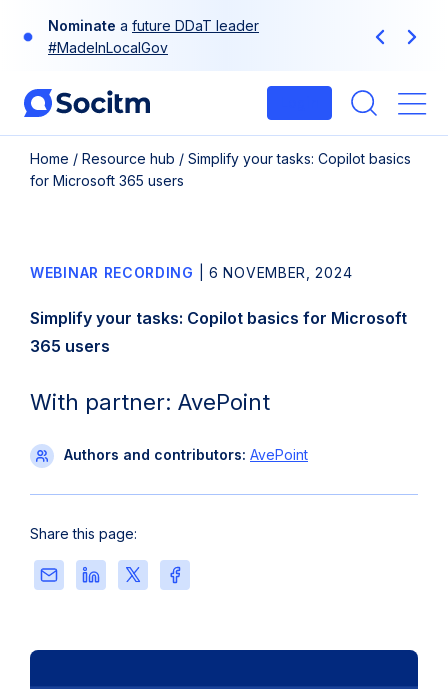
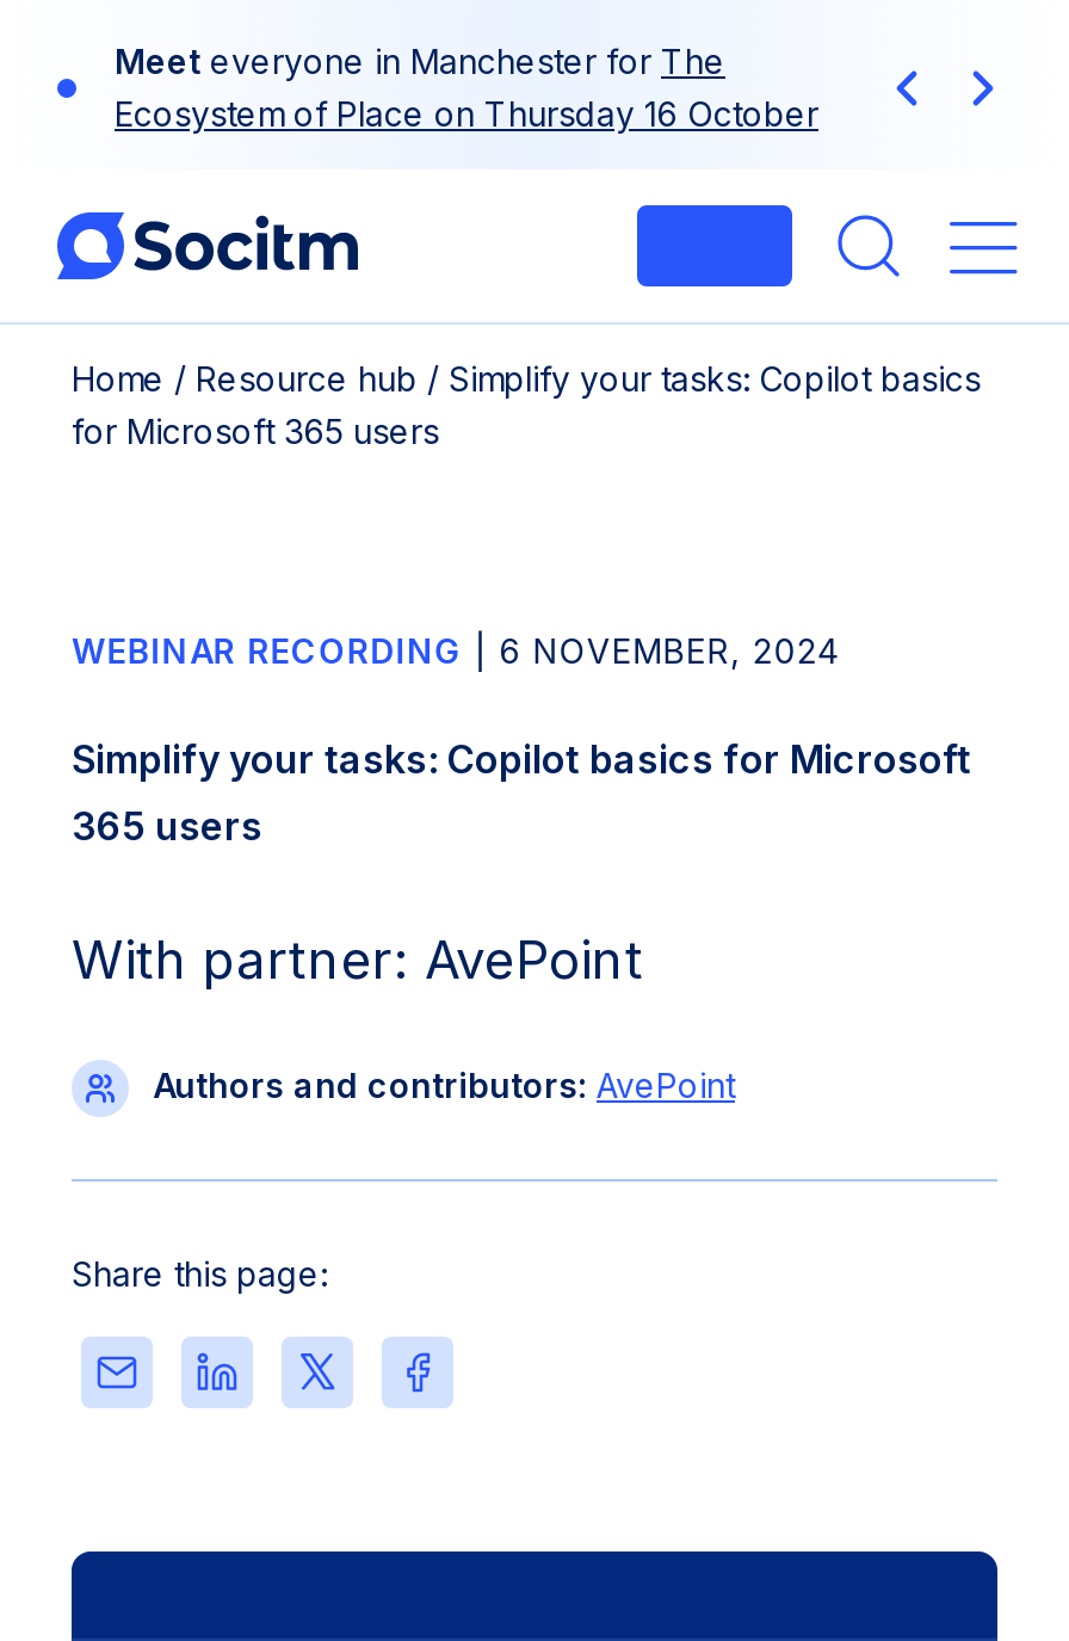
[48,17,259,56] Nominate a future DDaT leader | #MadeInLocalGov -> [115,41,818,134] Meet everyone in Manchester for The | Ecosystem of Place on Thursday 16 October

